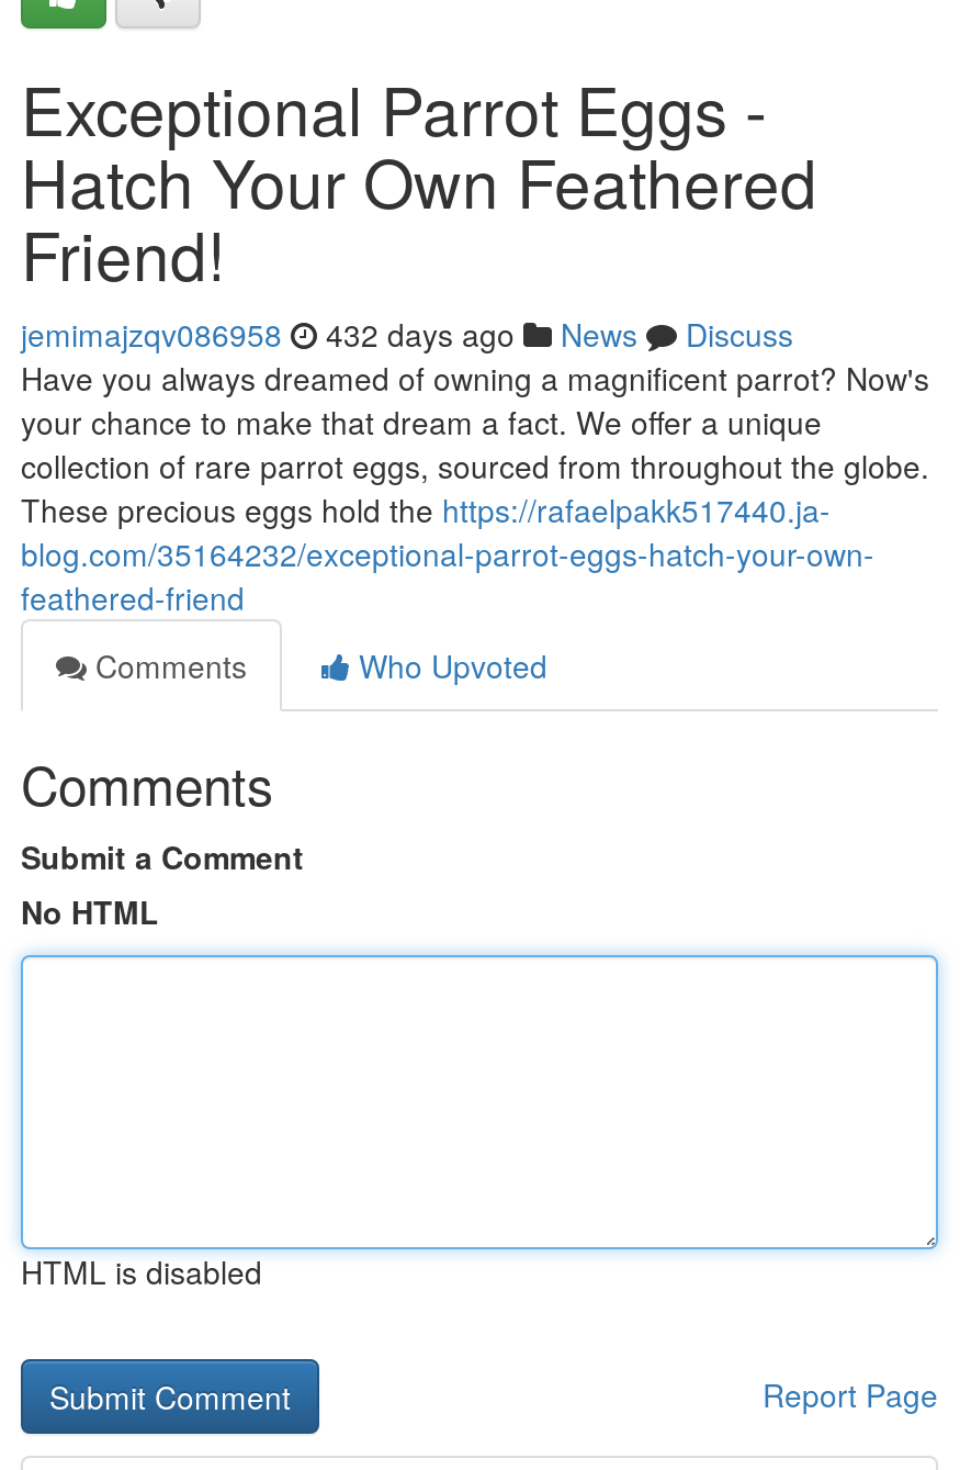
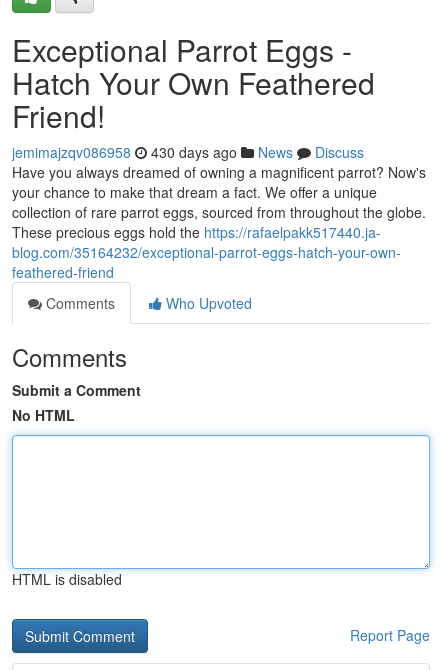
[21,312,793,356] jemimajzqv086958 432 days ago News Discuss -> [12,142,364,162] jemimajzqv086958 430 days ago News Discuss

